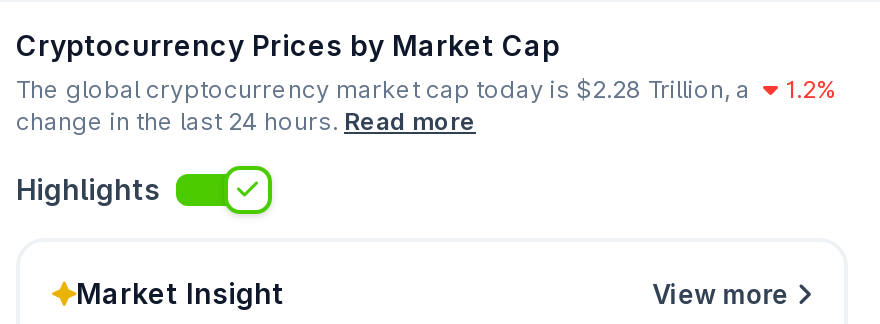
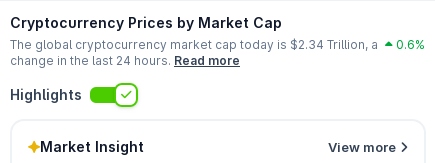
[16,74,756,104] The global cryptocurrency market cap today is $2.28 Trillion, a -> [10,37,381,52] The global cryptocurrency market cap today is $2.34 Trillion, a
[786,74,836,104] 1.2% -> [396,37,425,52] 0.6%

